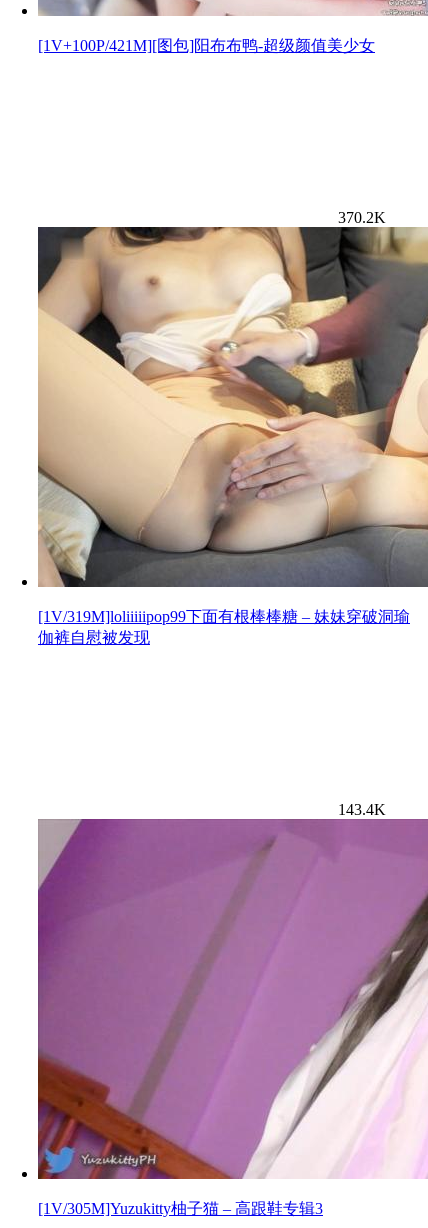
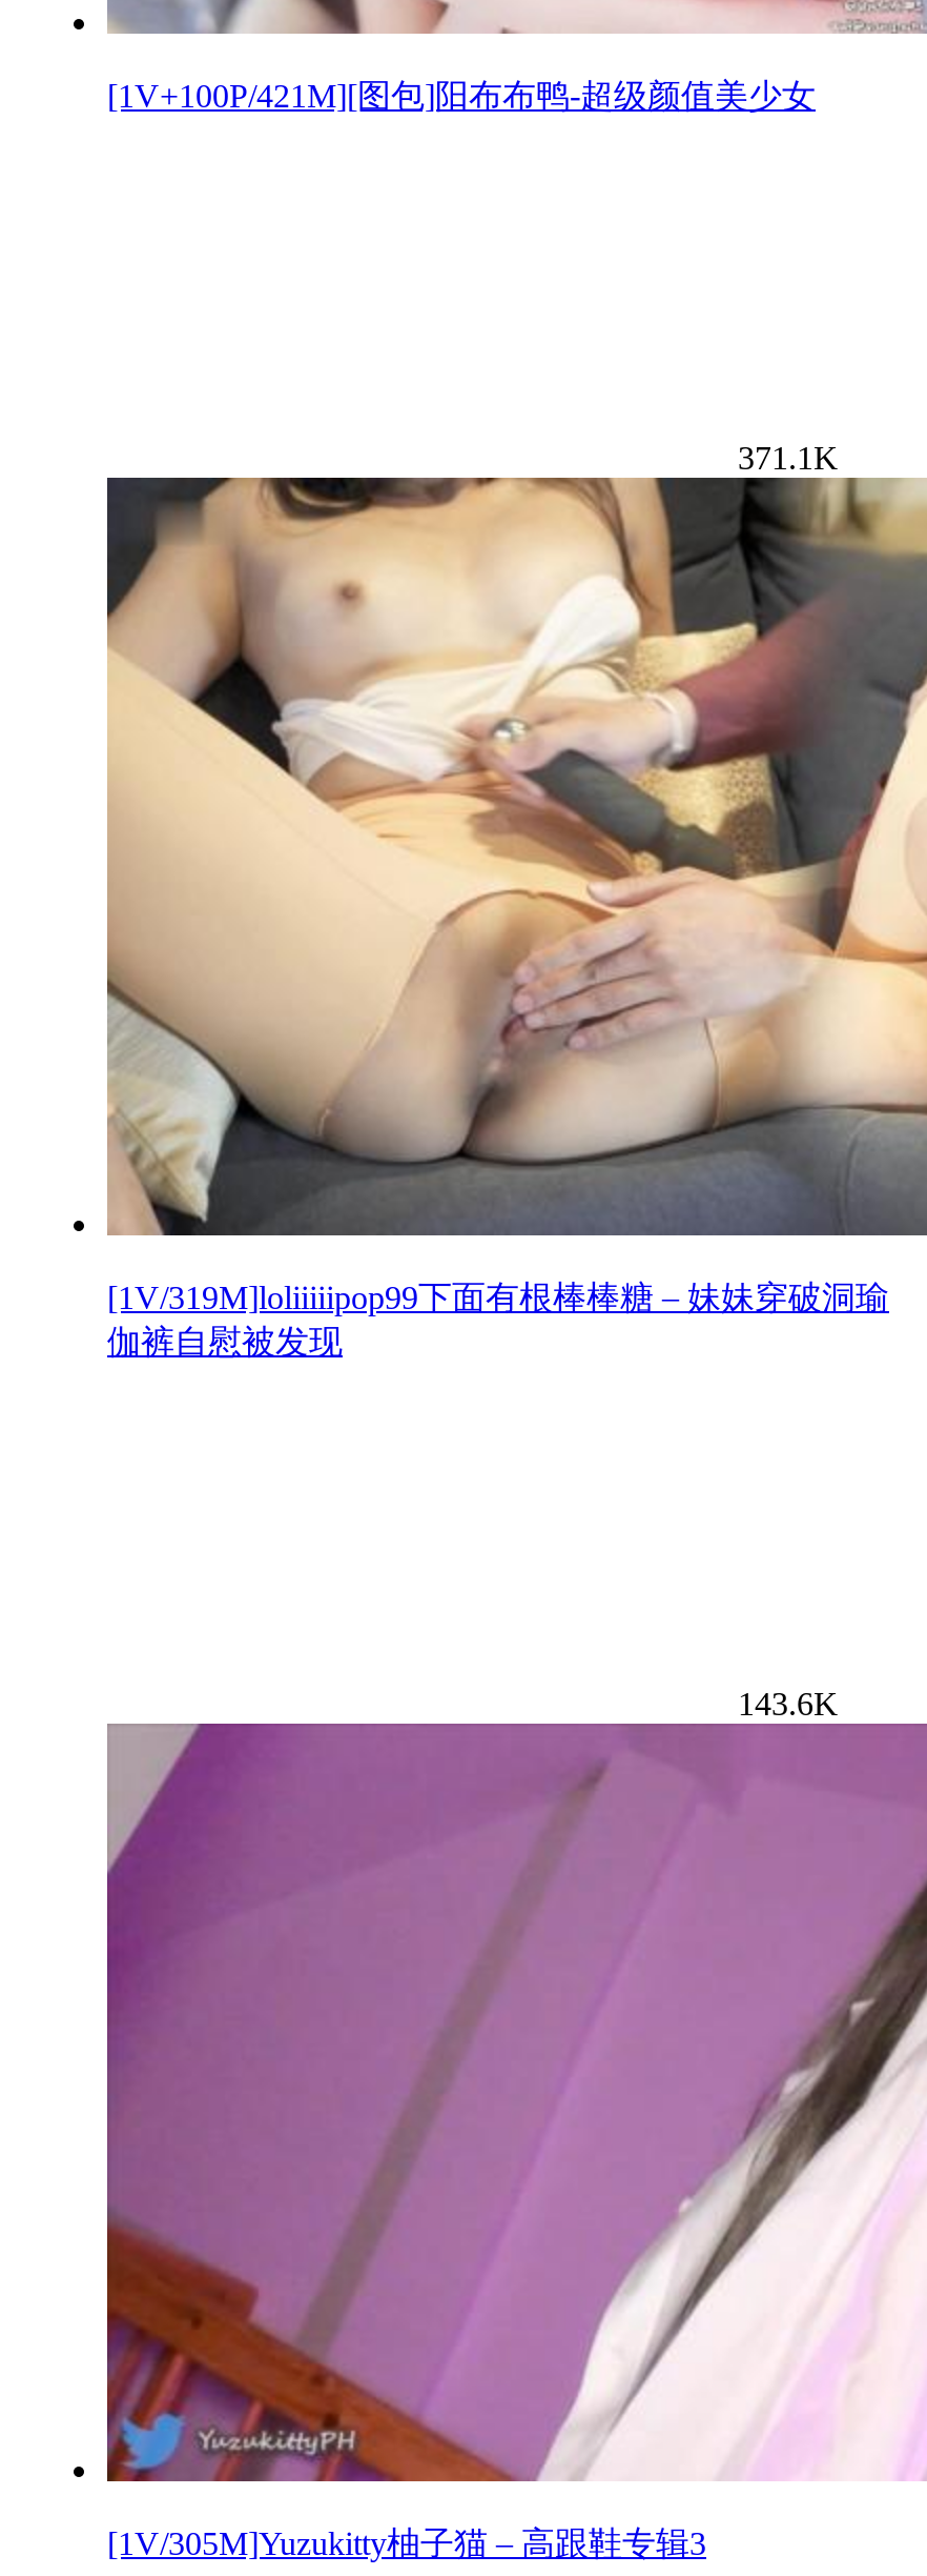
[338,208,386,225] 370.2K -> [738,439,839,475] 371.1K
[338,800,386,817] 143.4K -> [738,1685,839,1720] 143.6K

